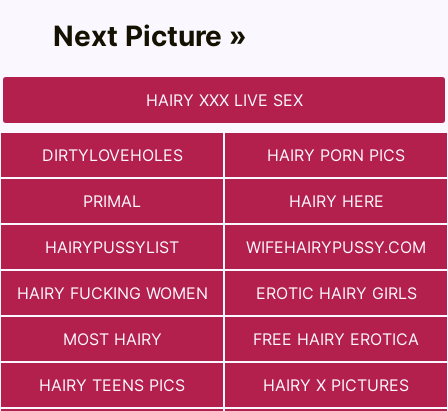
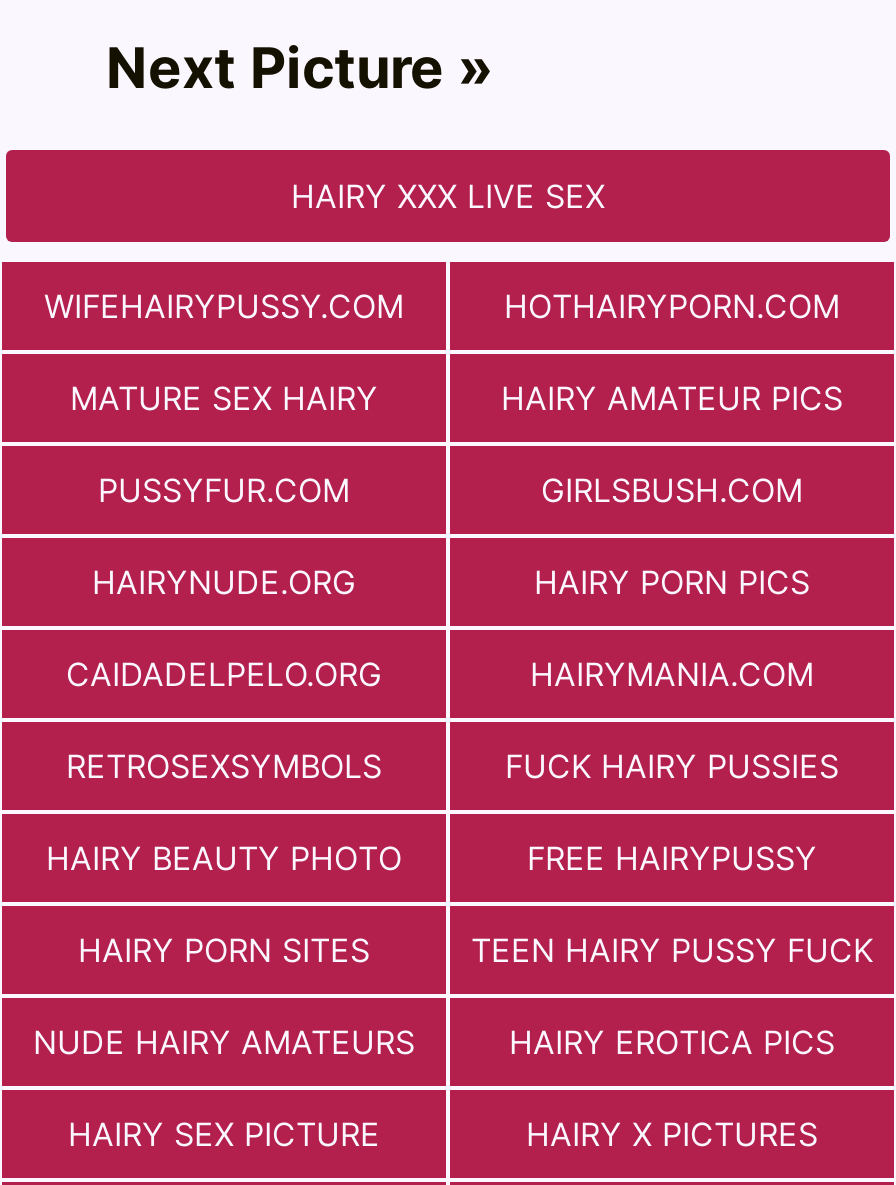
[41,145,182,165] DIRTYLOVEHOLES -> [70,287,843,603] HOTHAIRYPORN.COM | MATURE SEX HAIRY | HAIRY AMATEUR PICS | PUSSYFUR.COM | GIRLSBUSH.COM | HAIRYNUDE.ORG
[16,191,419,395] PRIMAL | HAIRY HERE | HAIRYPUSSYLIST | HAIRY FUCKING WOMEN | EROTIC HAIRY GIRLS | MOST HAIRY | FREE HAIRY EROTICA | HAIRY TEENS PICS -> [33,655,873,1155] СAIDADELPELO.ORG | HAIRYMANIA.COM | RETROSEXSYMBOLS | FUCK HAIRY PUSSIES | HAIRY BEAUTY PHOTO | FREE HAIRYPUSSY | HAIRY PORN SITES | TEEN HAIRY PUSSY FUCK | NUDE HAIRY AMATEURS | HAIRY EROTICA PICS | HAIRY SEX PICTURE
moved [246,237,426,257] -> [44,287,404,327]: WIFEHAIRYPUSSY.COM

